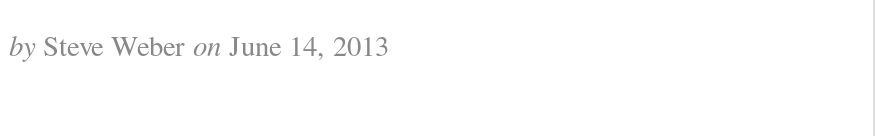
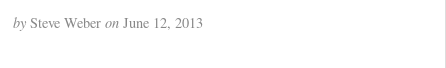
[9,25,389,63] by Steve Weber on June 14, 2013 -> [13,12,203,31] by Steve Weber on June 12, 2013

